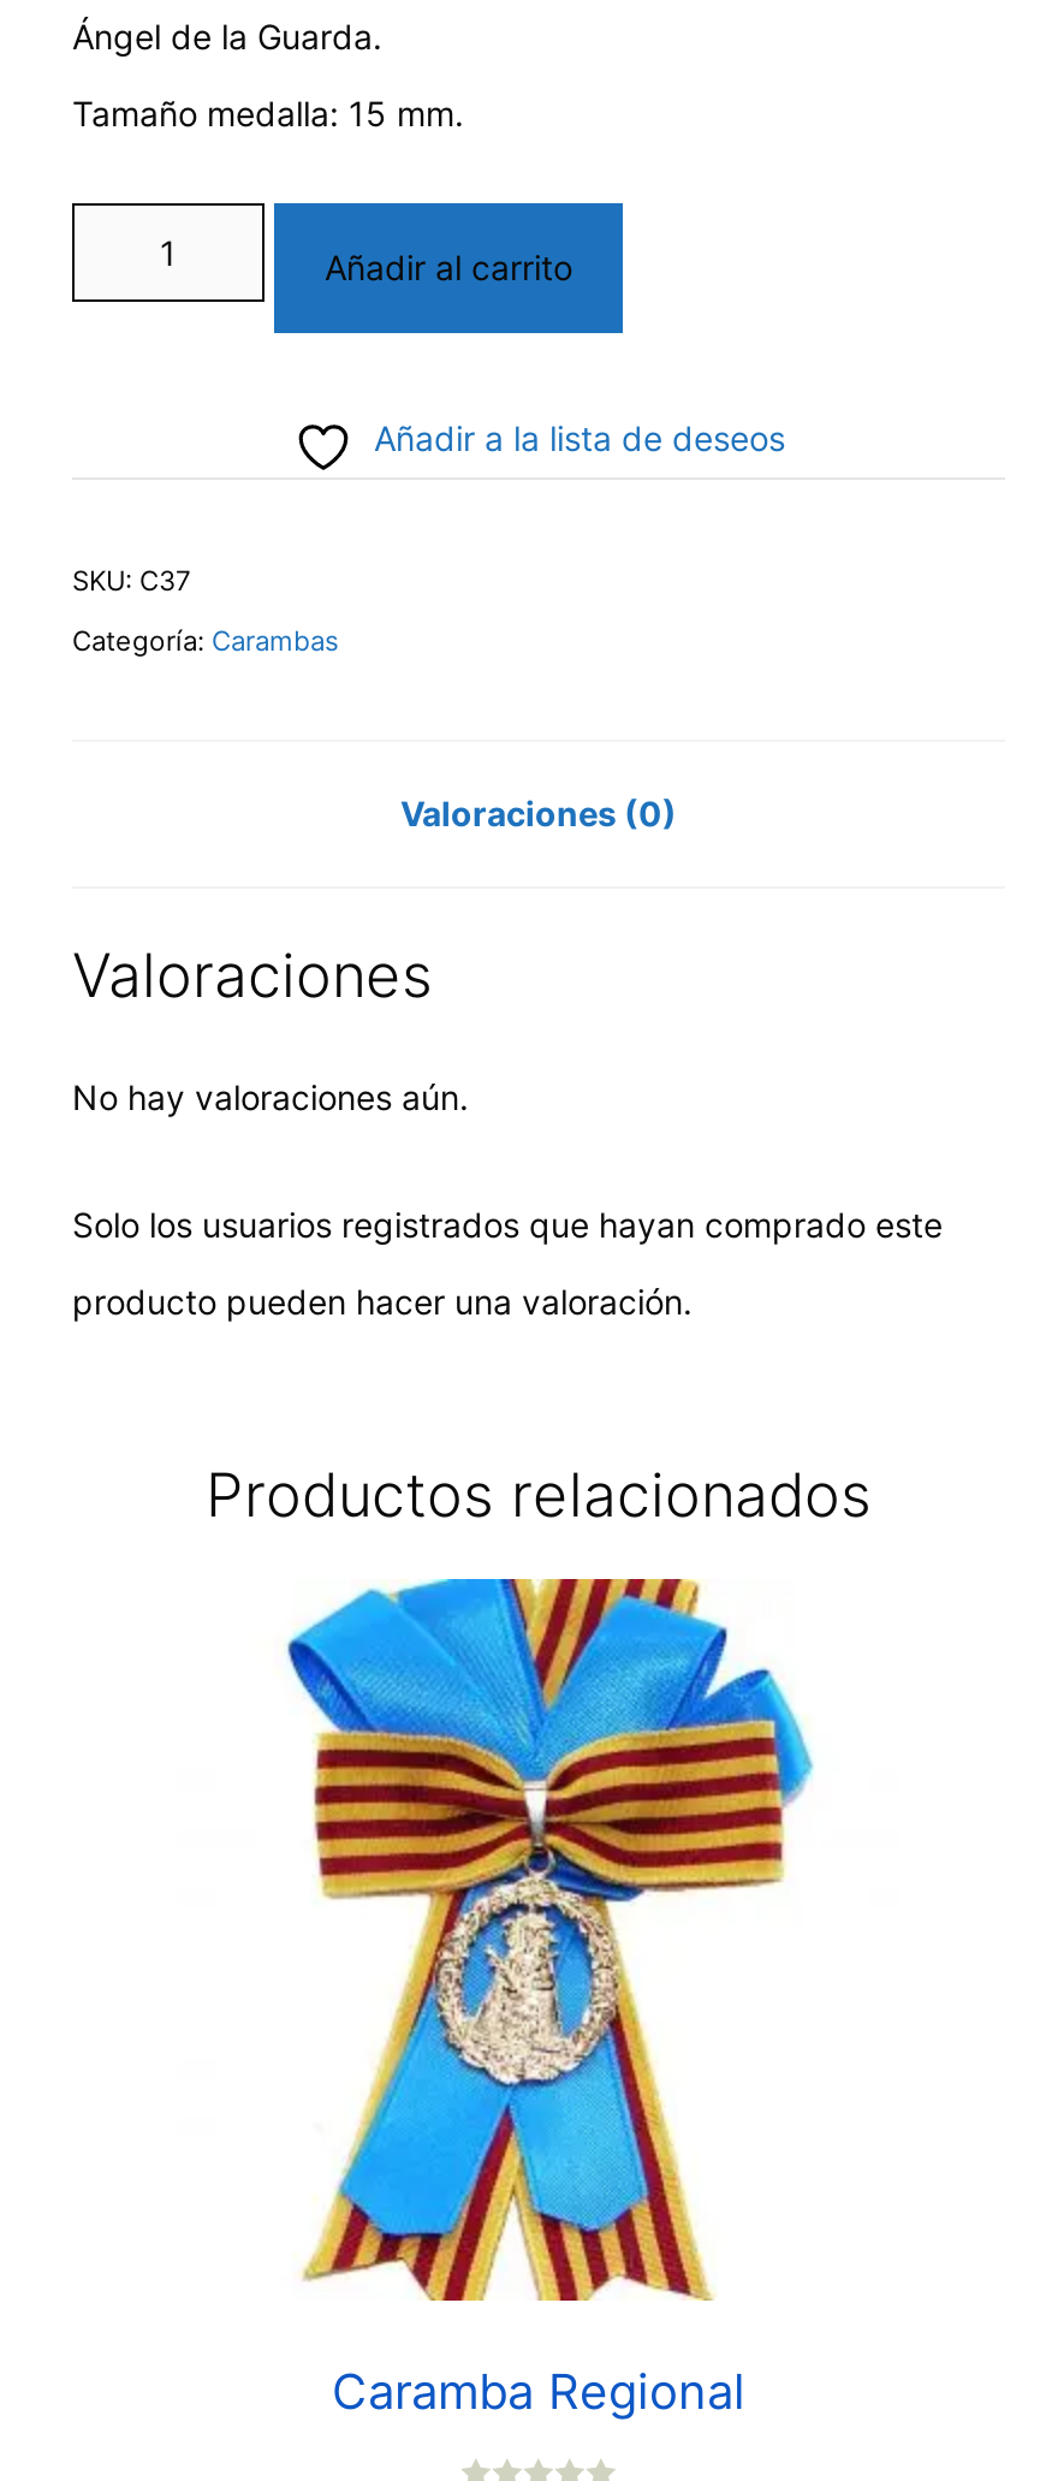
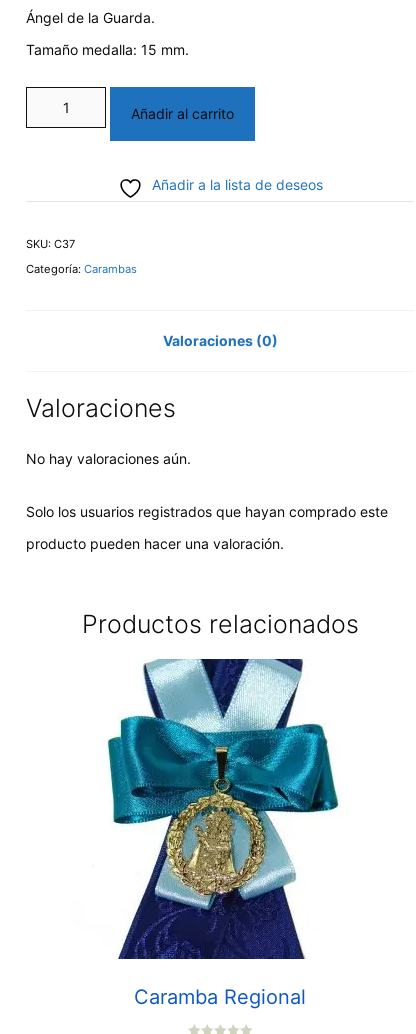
[269,1577,822,2303] [image] -> [107,658,339,960] [image]

